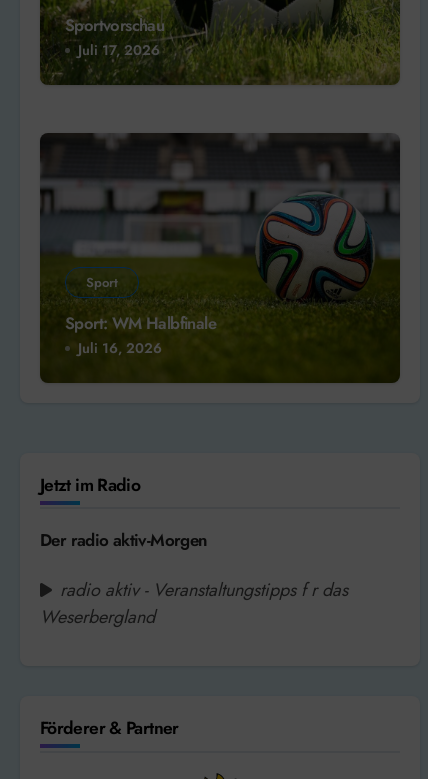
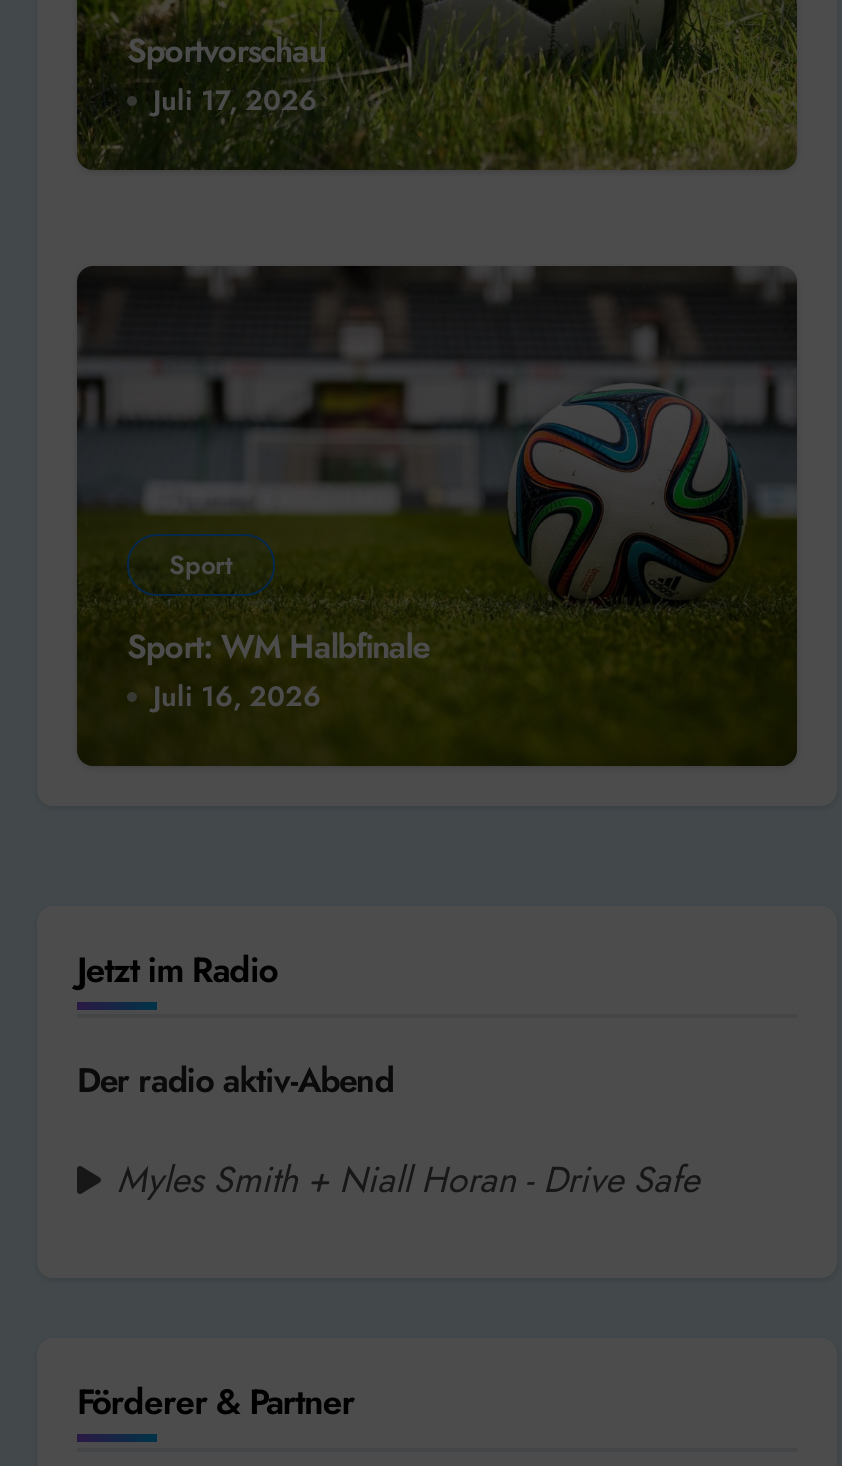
[40,528,207,552] Der radio aktiv-Morgen -> [77,1057,393,1105] Der radio aktiv-Abend
[40,577,348,630] radio aktiv - Veranstaltungstipps f r das | Weserbergland -> [117,1155,699,1207] Myles Smith + Niall Horan - Drive Safe

